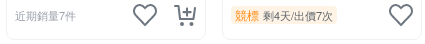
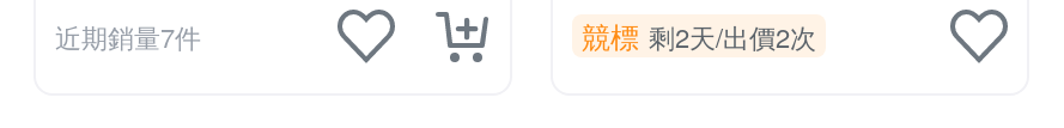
[235,6,333,23] 競標 剩4天/出價7次 -> [582,15,816,56] 競標 剩2天/出價2次

